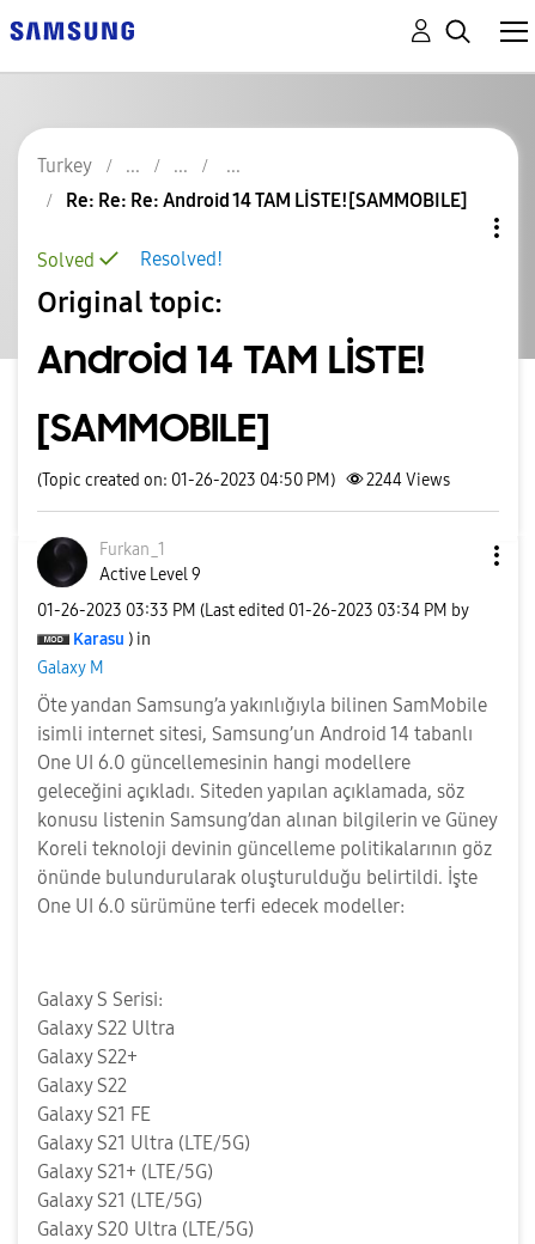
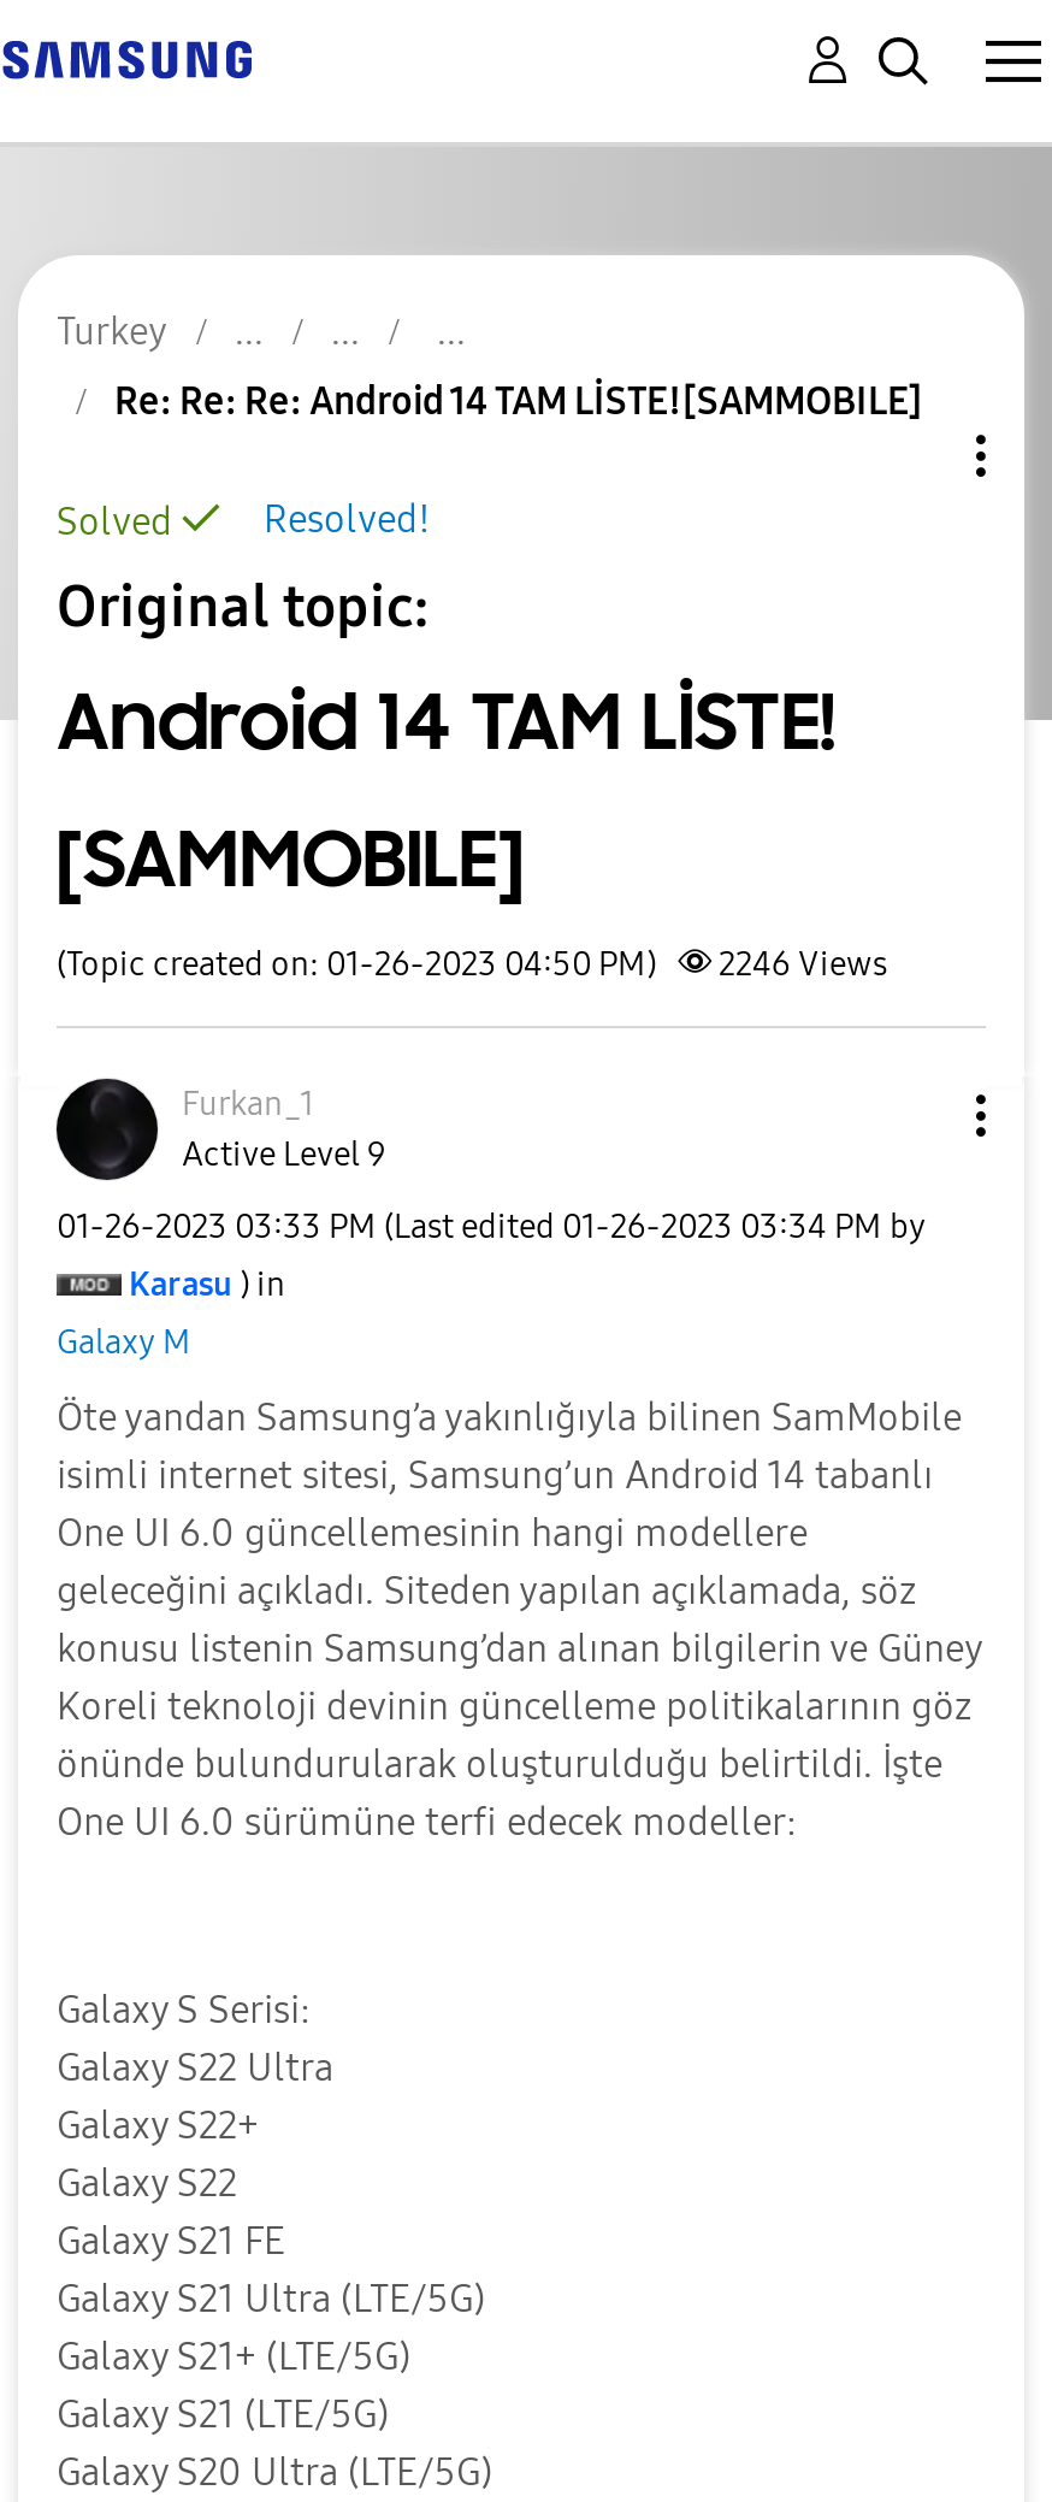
[37,470,450,490] (Topic created on: 01-26-2023 04:50 PM) 2244 Views -> [57,944,887,985] (Topic created on: 01-26-2023 04:50 PM) 2246 Views

